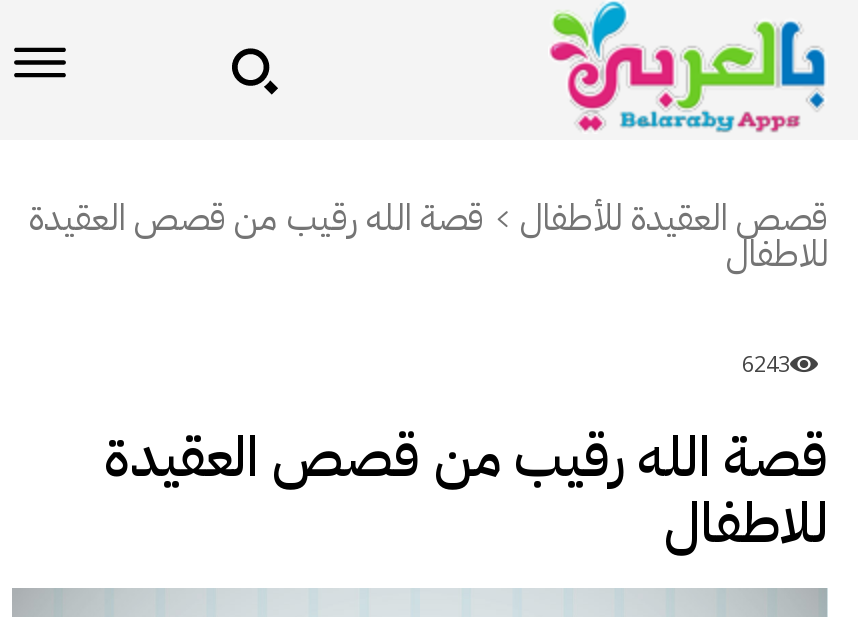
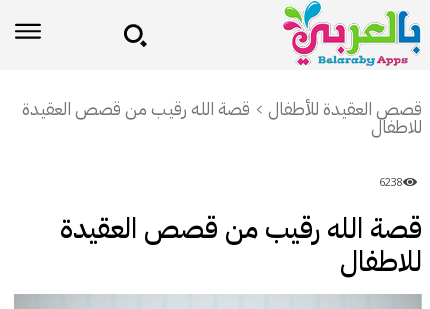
[742,348,790,378] 6243 -> [379,174,403,189] 6238

